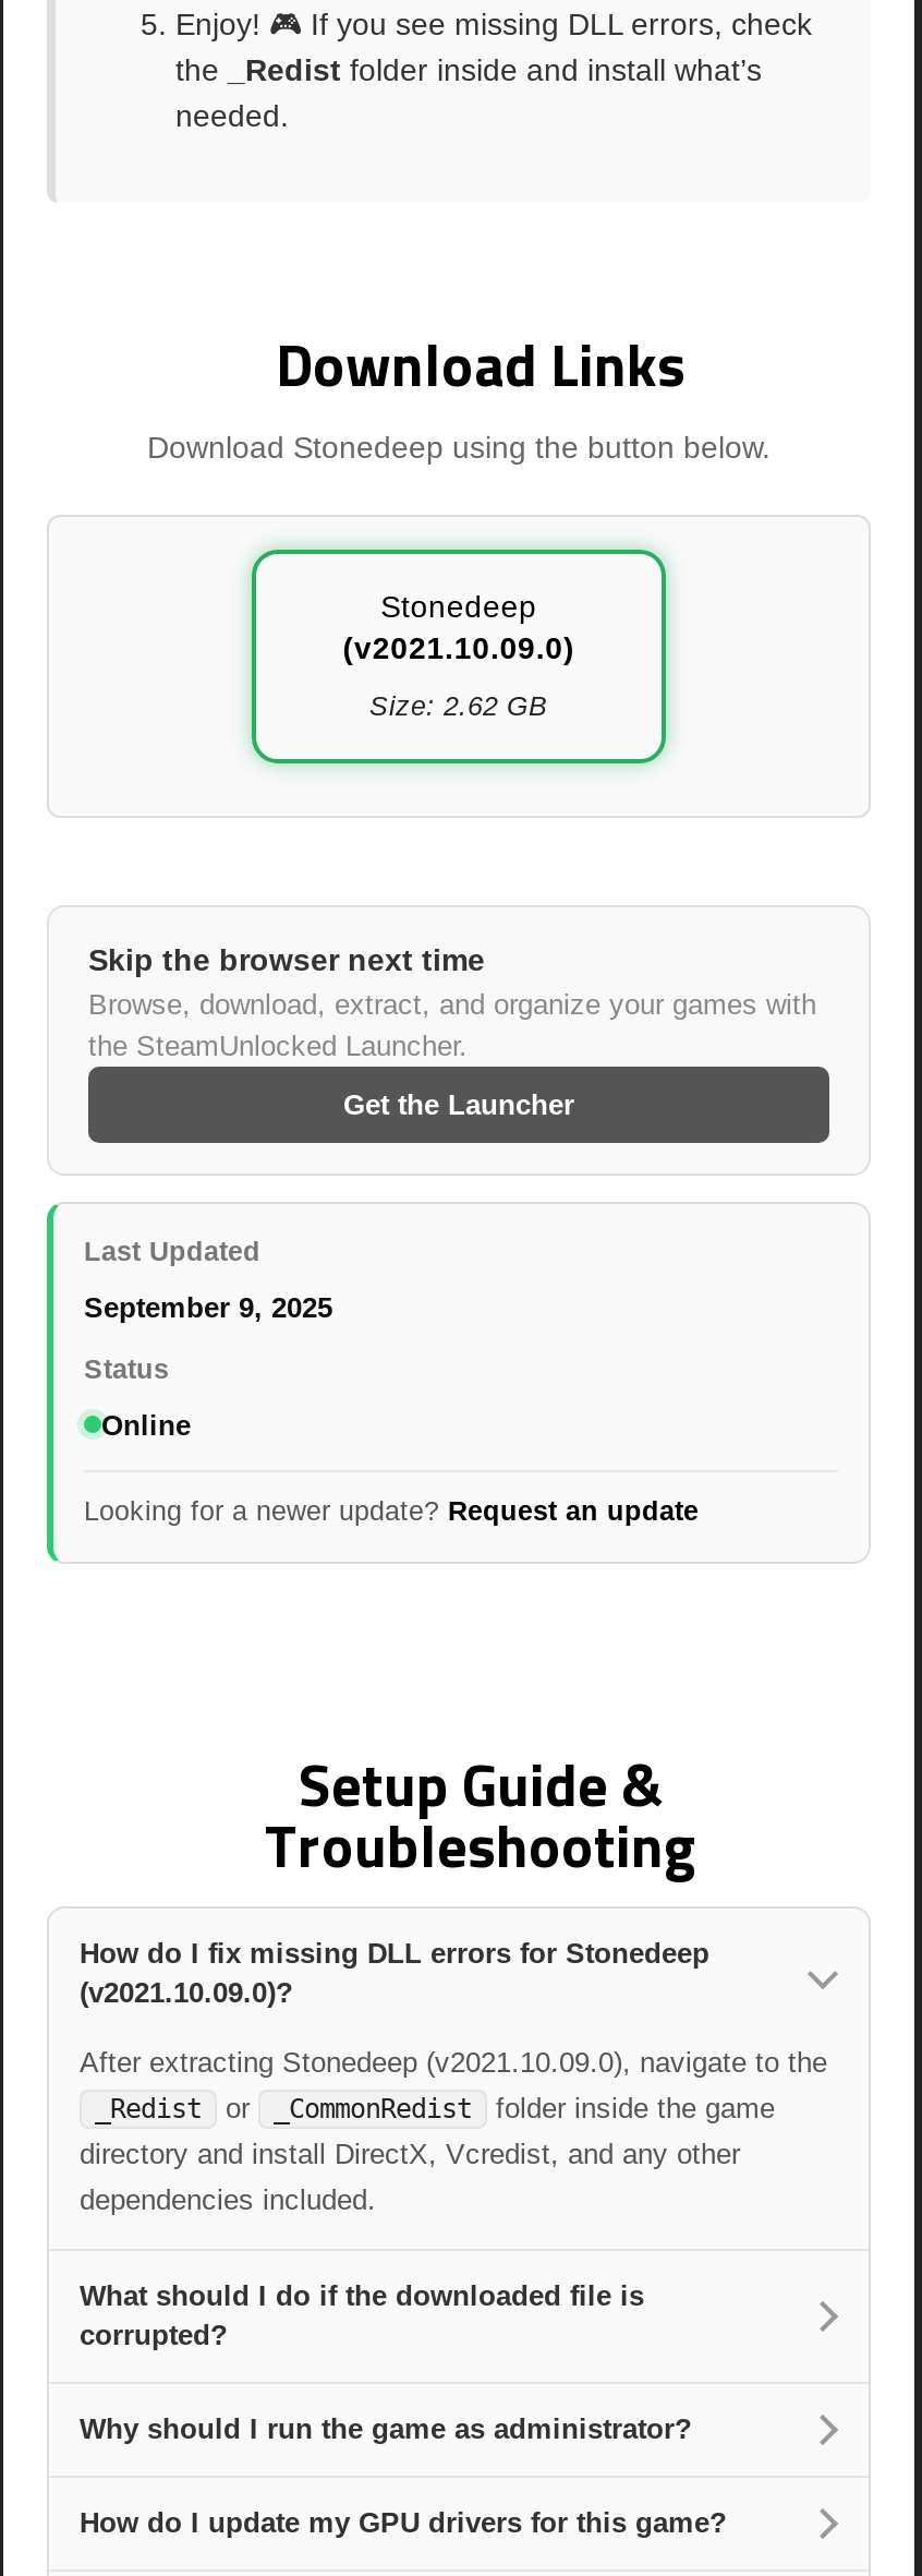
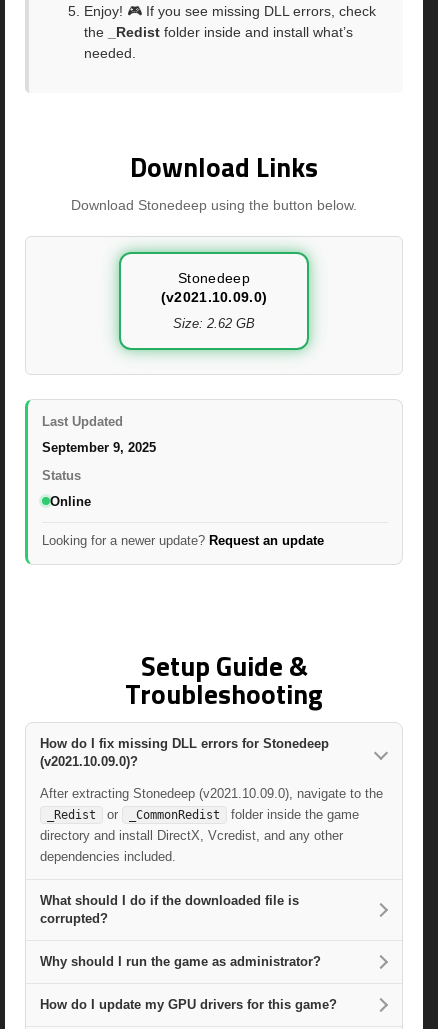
[88,941,816,1120] Skip the browser next time | Browse, download, extract, and organize your games with | the SteamUnlocked Launcher. | Get the Launcher -> none

